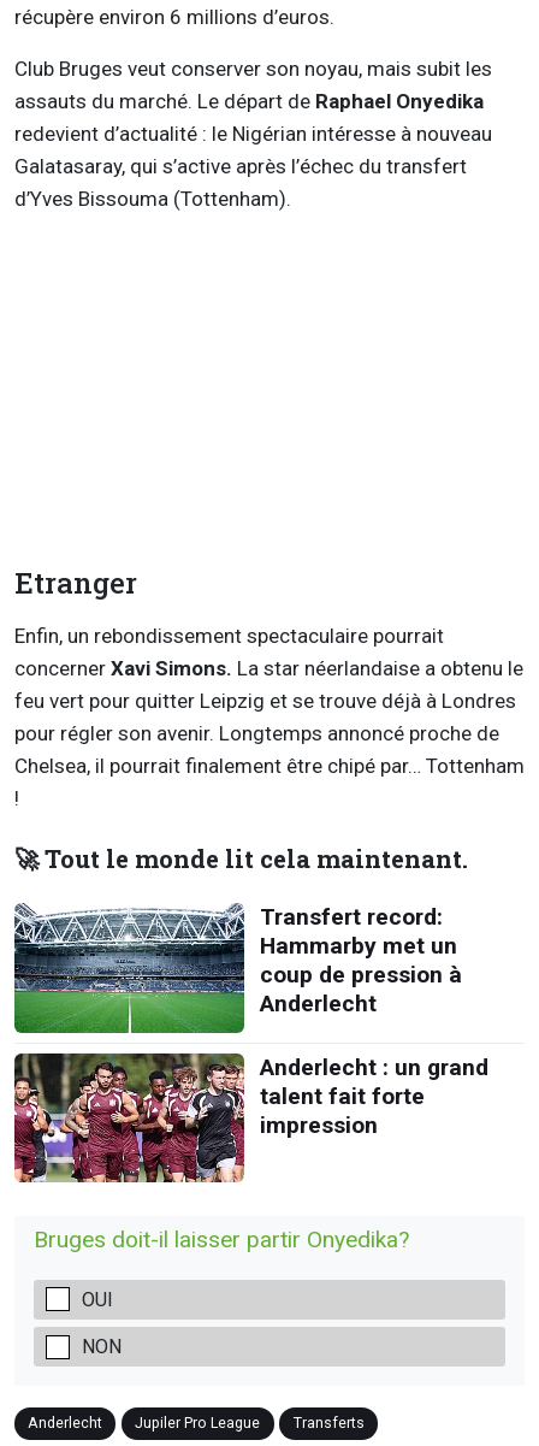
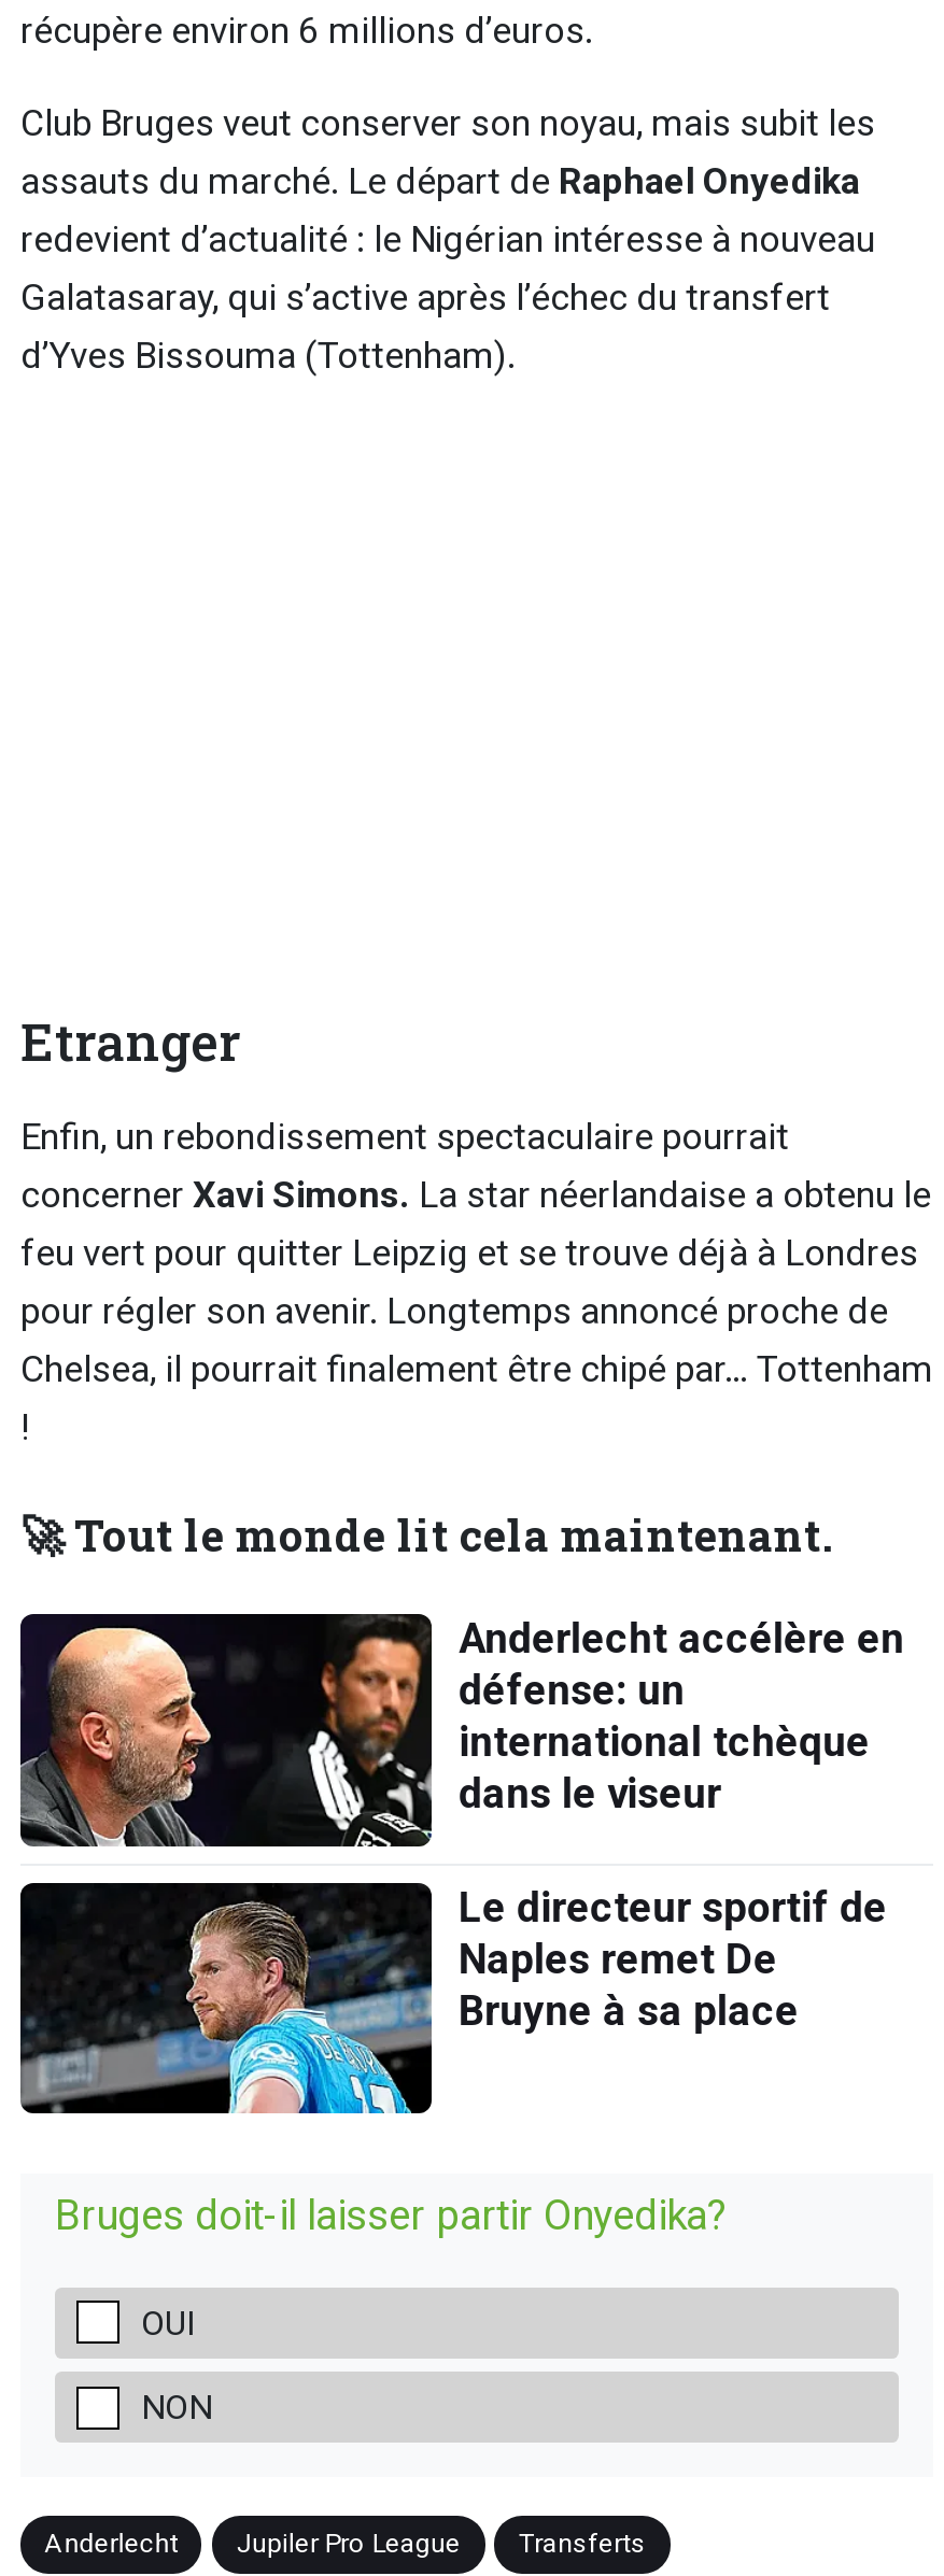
[13,903,462,1034] [image] | Transfert record: | Hammarby met un | coup de pression à | Anderlecht -> [18,1612,904,1849] [image] | Anderlecht accélère en | défense: un | international tchèque | dans le viseur
[13,1052,488,1184] [image] | Anderlecht : un grand | talent fait forte | impression -> [18,1881,887,2115] [image] | Le directeur sportif de | Naples remet De | Bruyne à sa place

